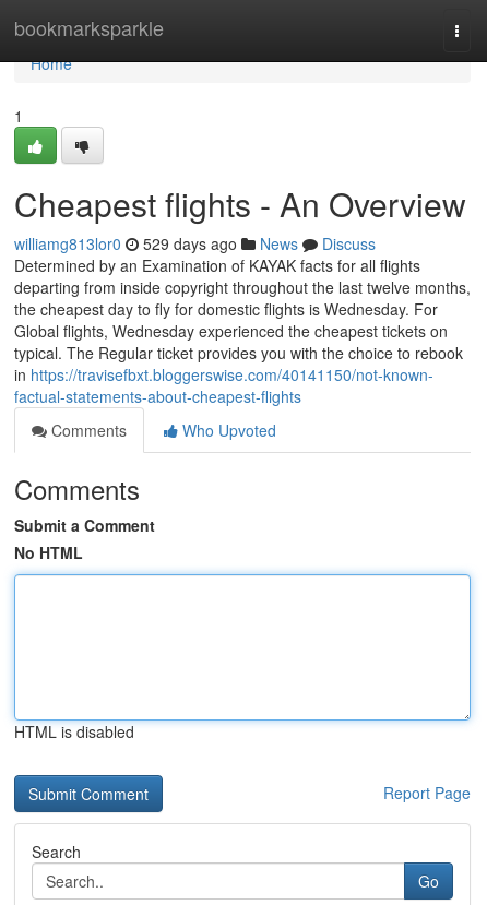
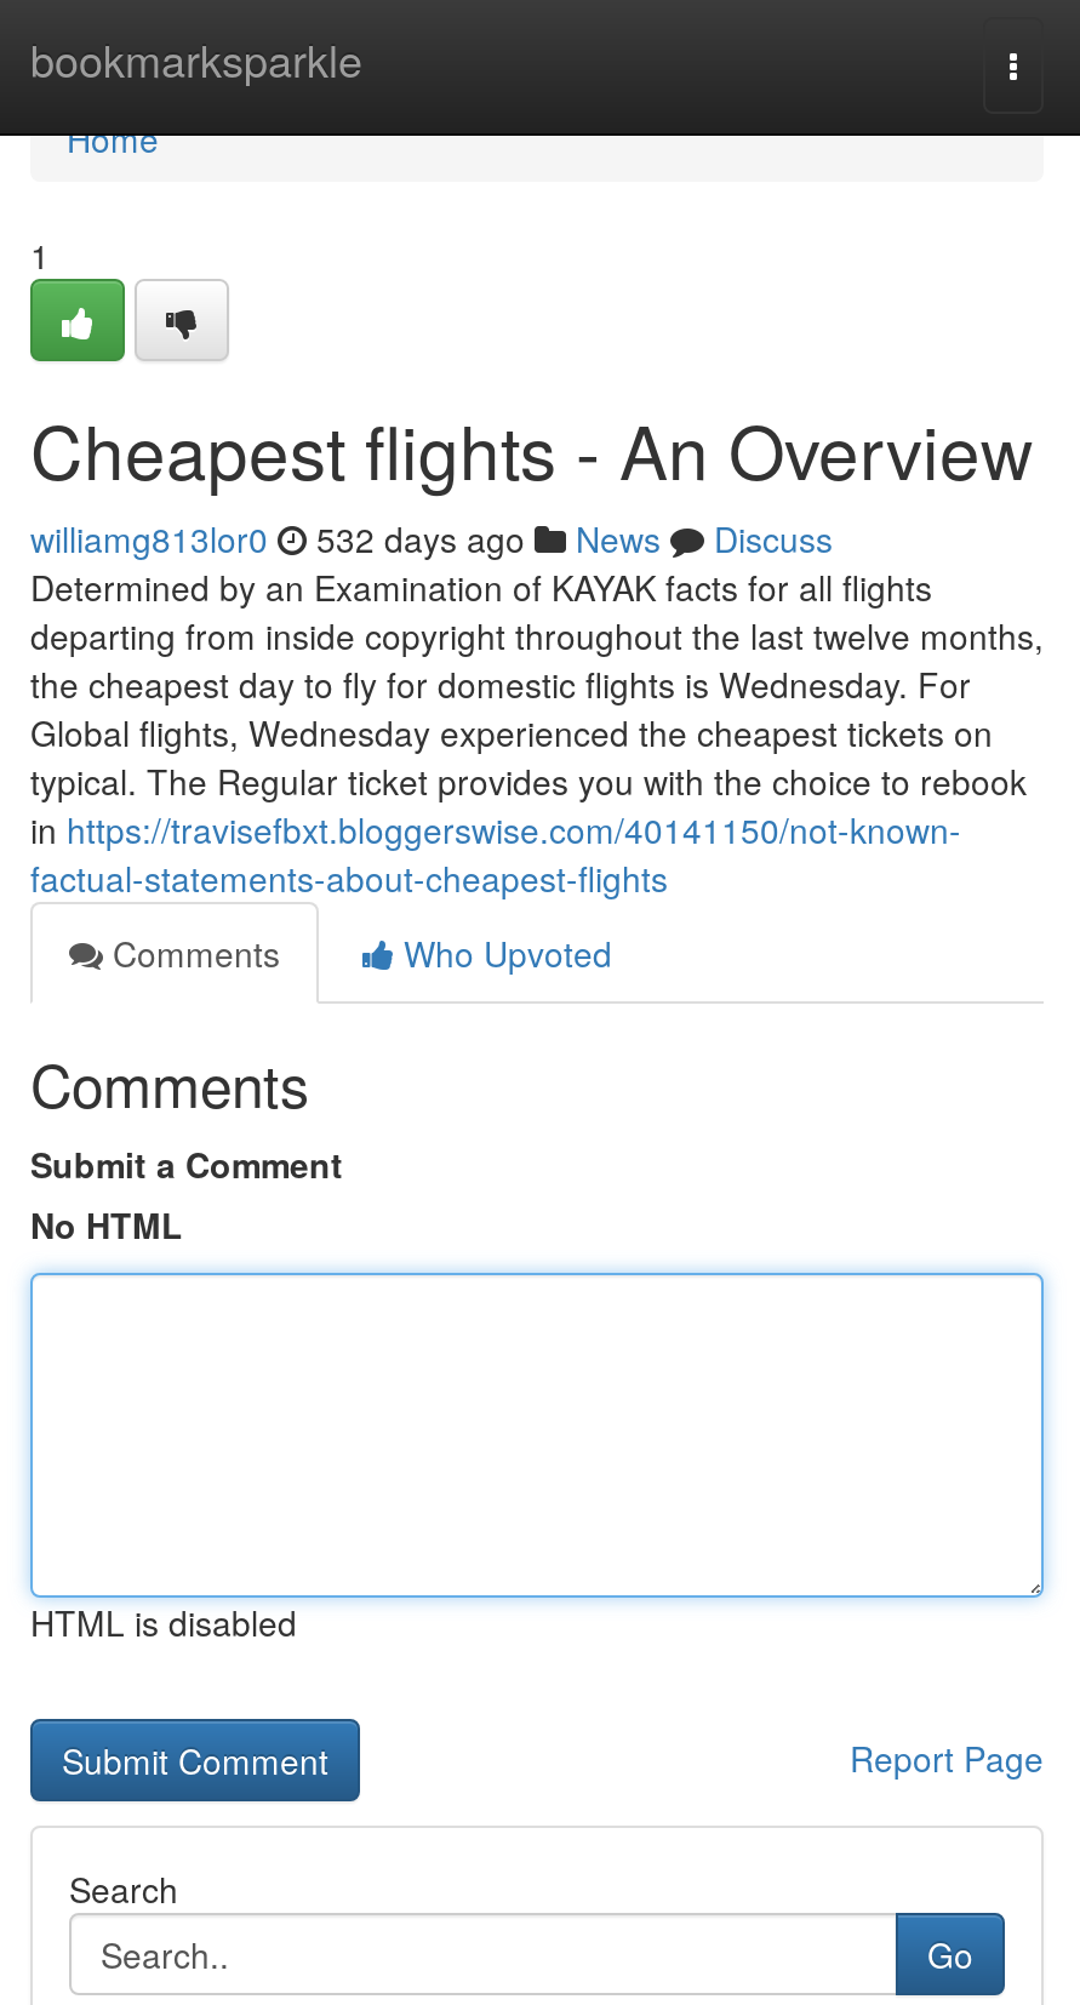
[14,233,376,254] williamg813lor0 529 days ago News Discuss -> [30,514,833,562] williamg813lor0 532 days ago News Discuss

